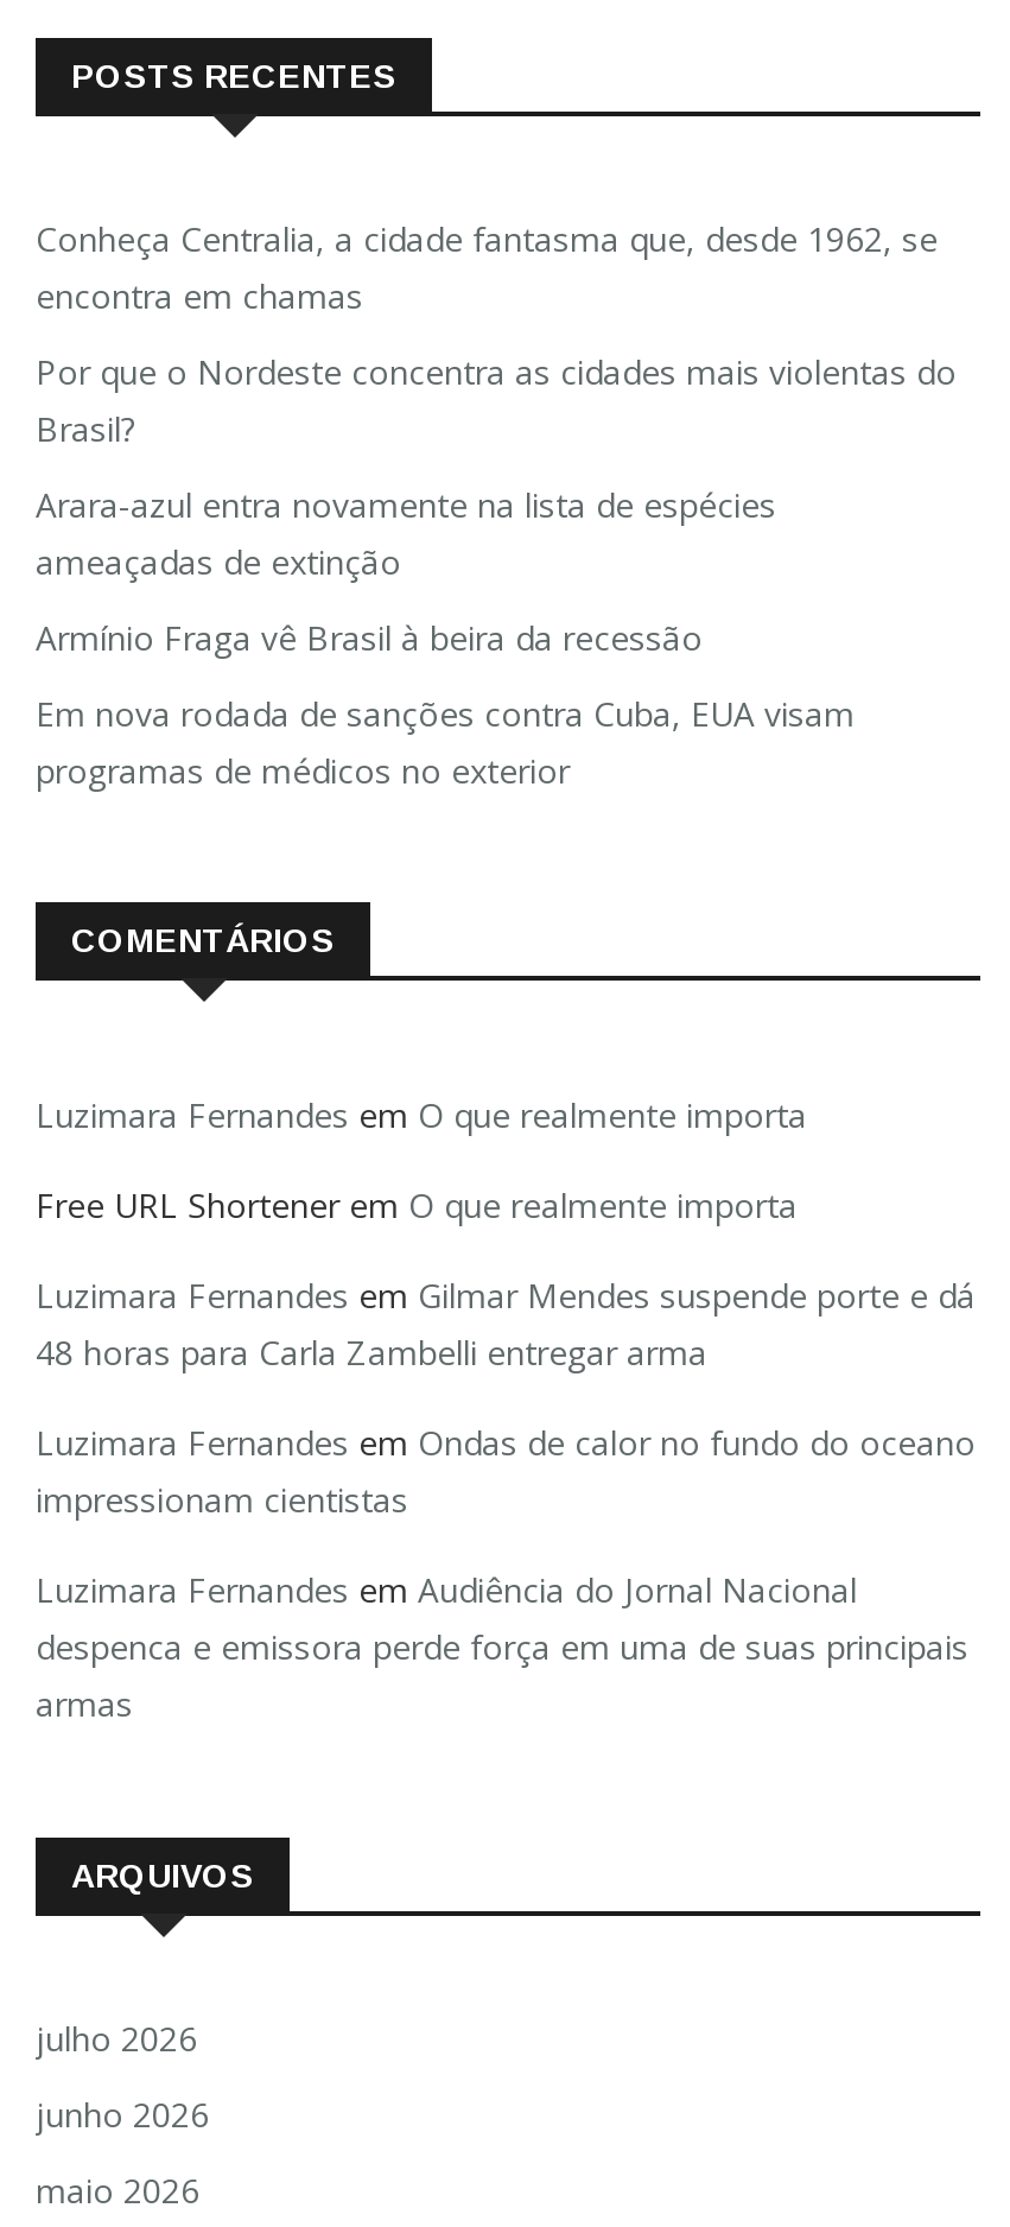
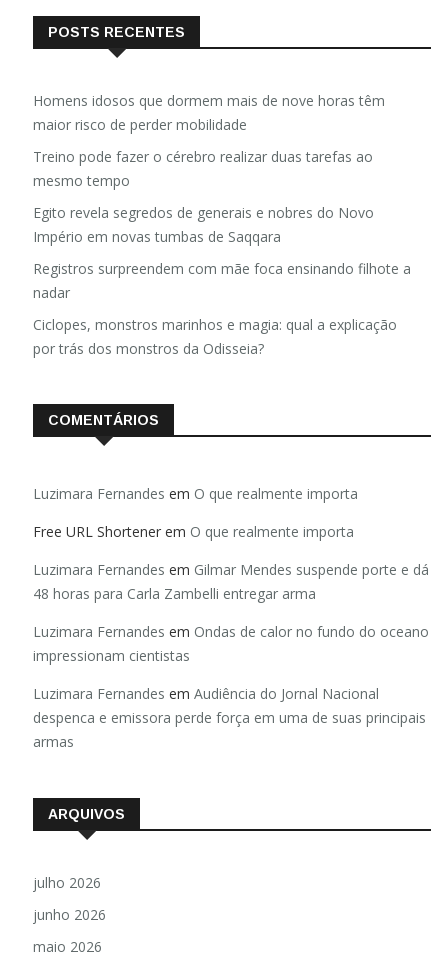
[36,215,938,317] Conheça Centralia, a cidade fantasma que, desde 1962, se | encontra em chamas -> [33,91,385,134] Homens idosos que dormem mais de nove horas têm | maior risco de perder mobilidade
[36,348,957,450] Por que o Nordeste concentra as cidades mais violentas do | Brasil? -> [33,147,373,190] Treino pode fazer o cérebro realizar duas tarefas ao | mesmo tempo
[36,481,776,583] Arara-azul entra novamente na lista de espécies | ameaçadas de extinção -> [33,203,374,246] Egito revela segredos de generais e nobres do Novo | Império em novas tumbas de Saqqara
[36,614,703,659] Armínio Fraga vê Brasil à beira da recessão -> [33,259,411,302] Registros surpreendem com mãe foca ensinando filhote a | nadar
[36,690,855,792] Em nova rodada de sanções contra Cuba, EUA visam | programas de médicos no exterior -> [33,315,397,358] Ciclopes, monstros marinhos e magia: qual a explicação | por trás dos monstros da Odisseia?

